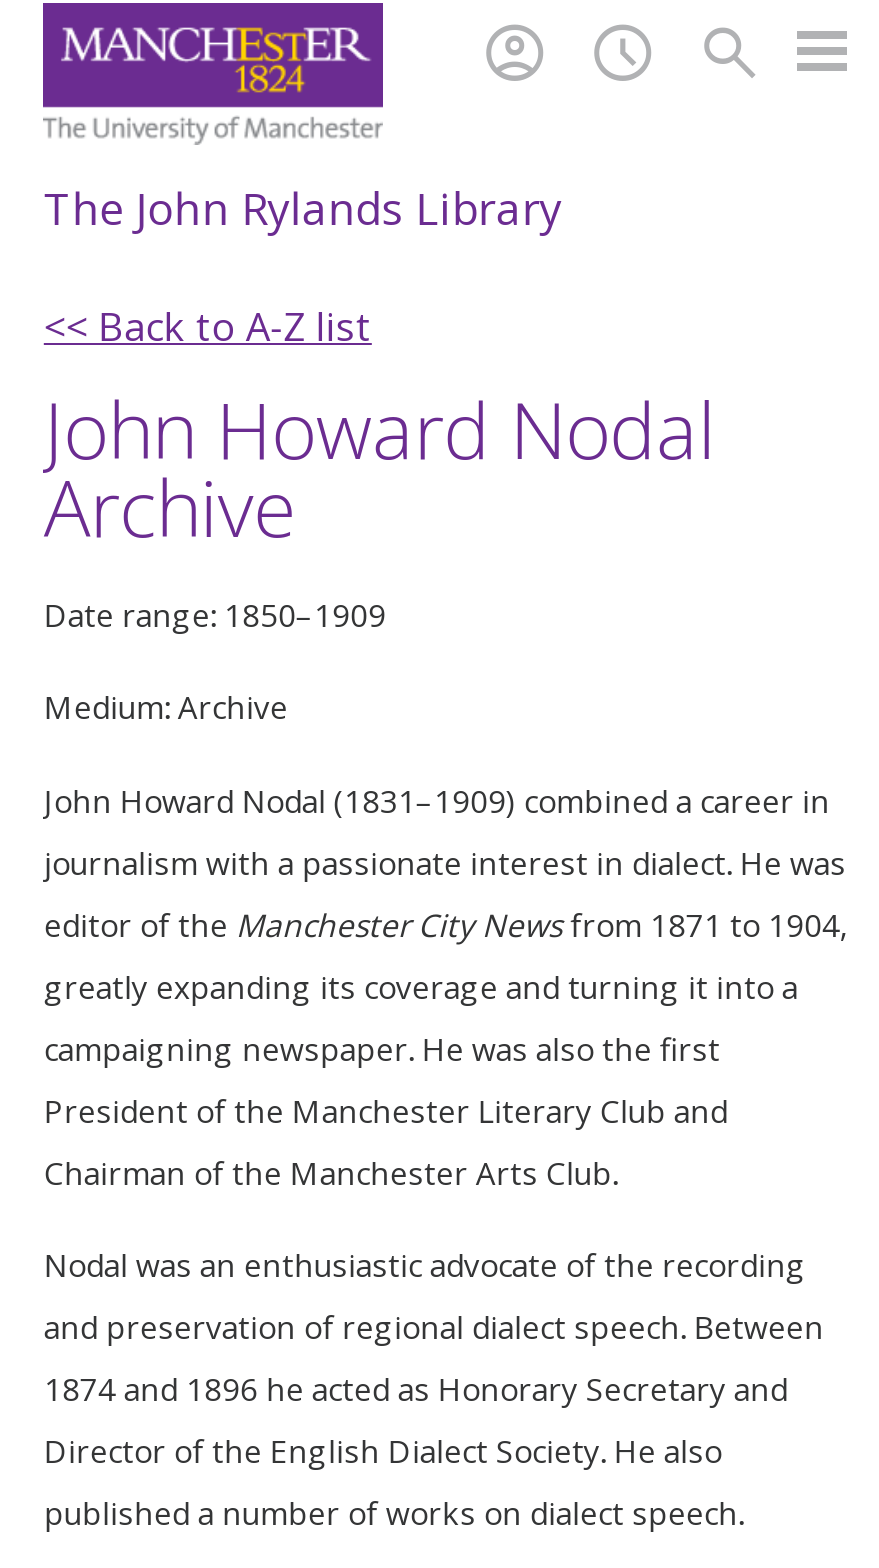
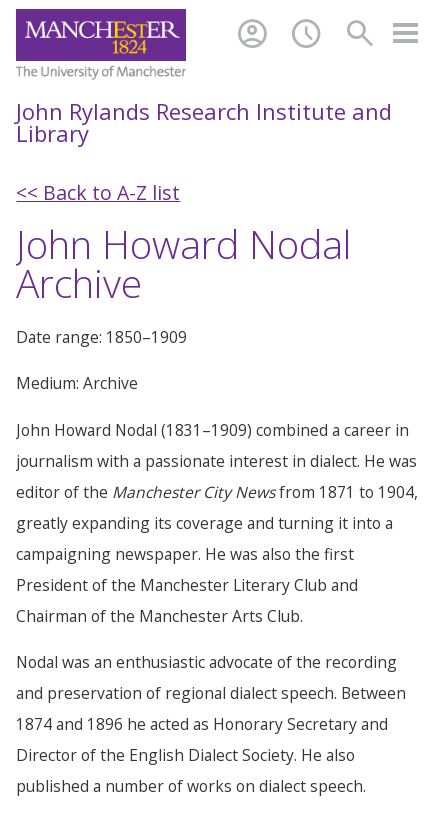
[44,177,562,237] The John Rylands Library -> [16,96,392,148] John Rylands Research Institute and | Library

